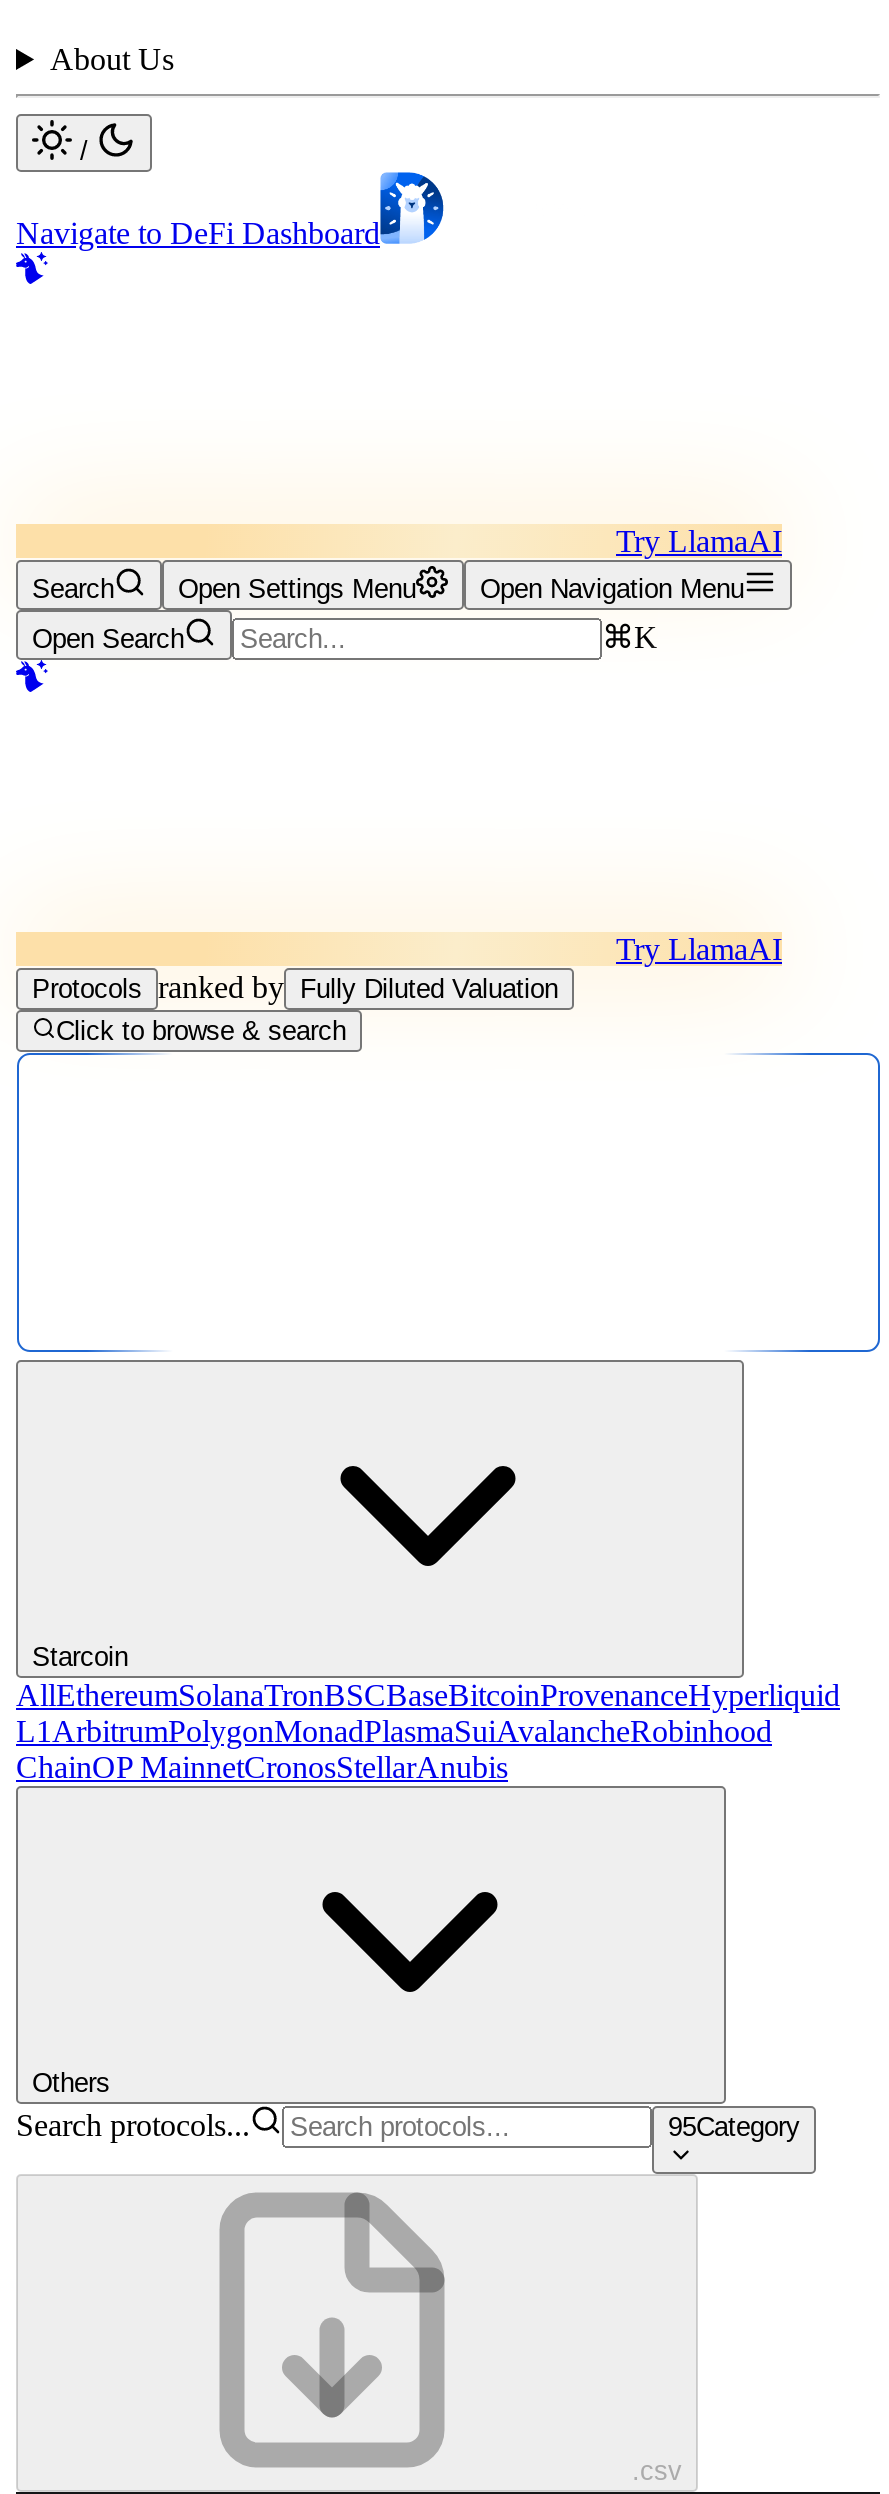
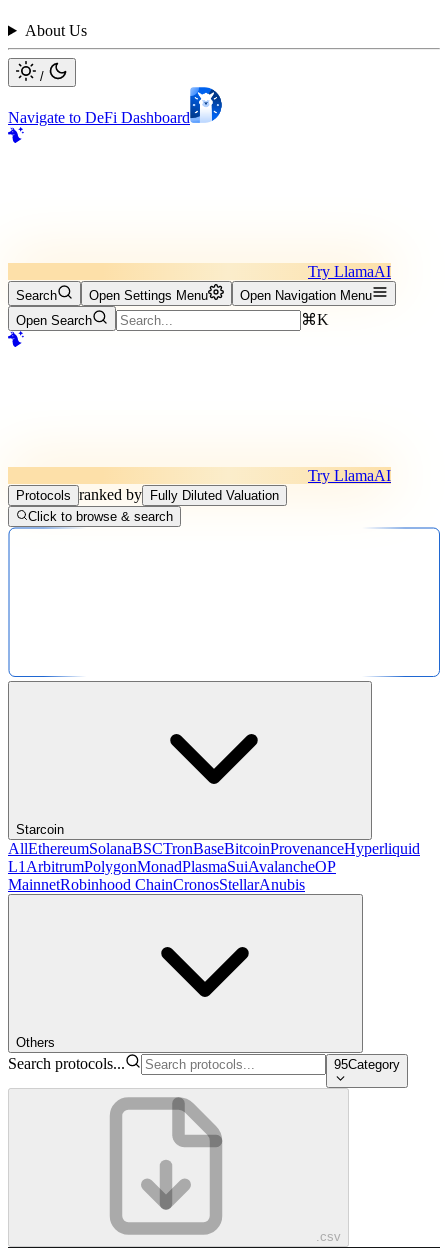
[16,1678,840,1712] AllEthereumSolanaTronBSCBaseBitcoinProvenanceHyperliquid -> [8,840,420,857] AllEthereumSolanaBSCTronBaseBitcoinProvenanceHyperliquid
[16,1714,772,1748] L1 ArbitrumPolygonMonadPlasmaSuiAvalancheRobinhood -> [8,858,336,875] L1 ArbitrumPolygonMonadPlasmaSuiAvalancheOP
[16,1750,508,1784] ChainOP MainnetCronosStellarAnubis -> [8,876,305,893] MainnetRobinhood ChainCronosStellarAnubis

